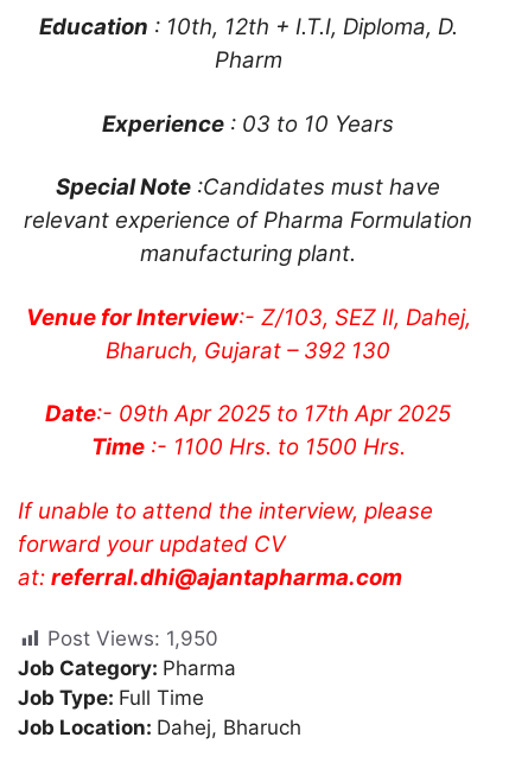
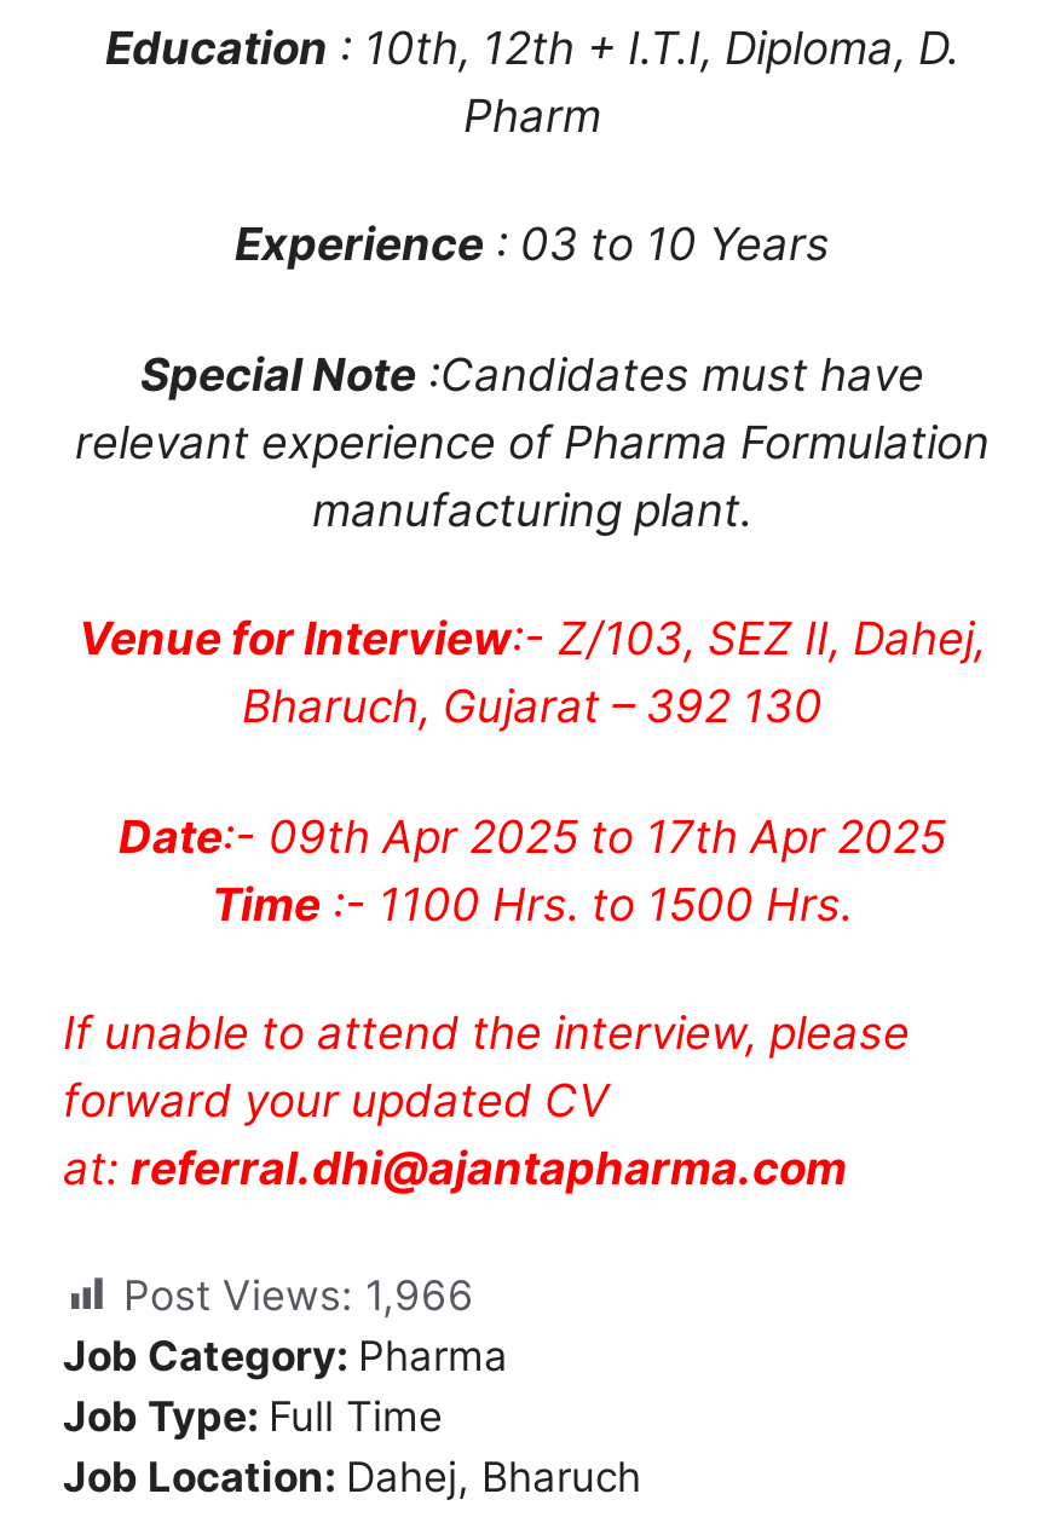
[47,627,218,651] Post Views: 1,950 -> [123,1270,474,1318] Post Views: 1,966

